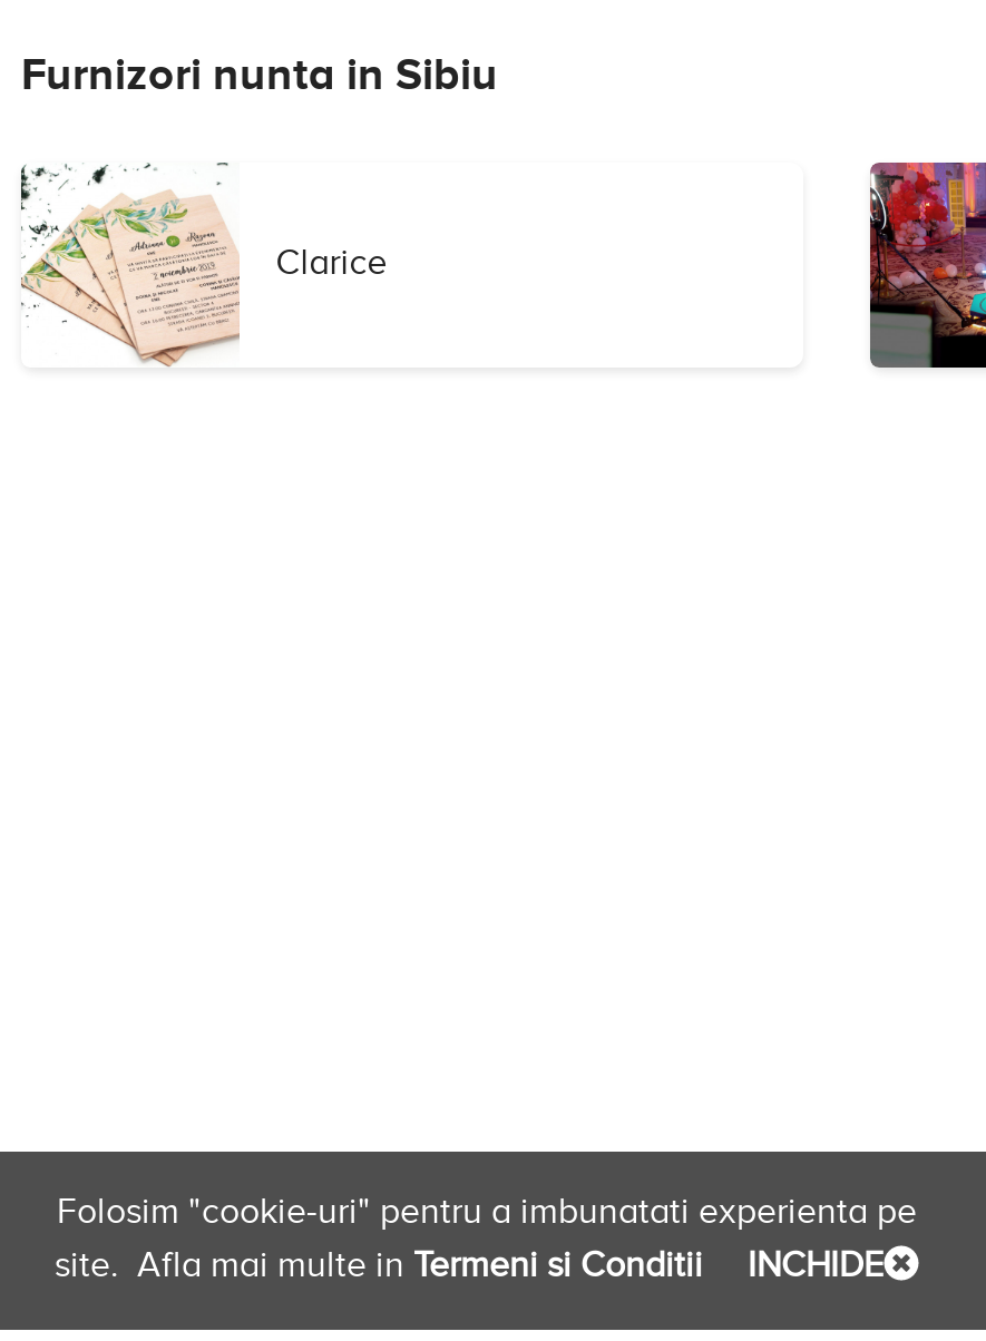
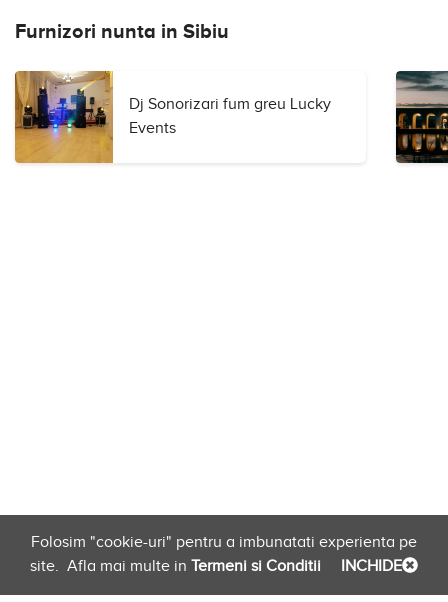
[19,160,387,368] [image] | Clarice -> [14,70,331,164] [image] | Dj Sonorizari fum greu Lucky | Events
[868,160,979,370] [image] -> [395,70,445,163] [image]

